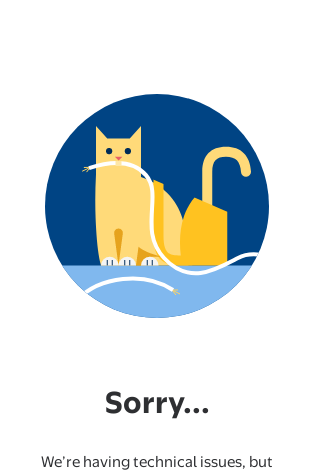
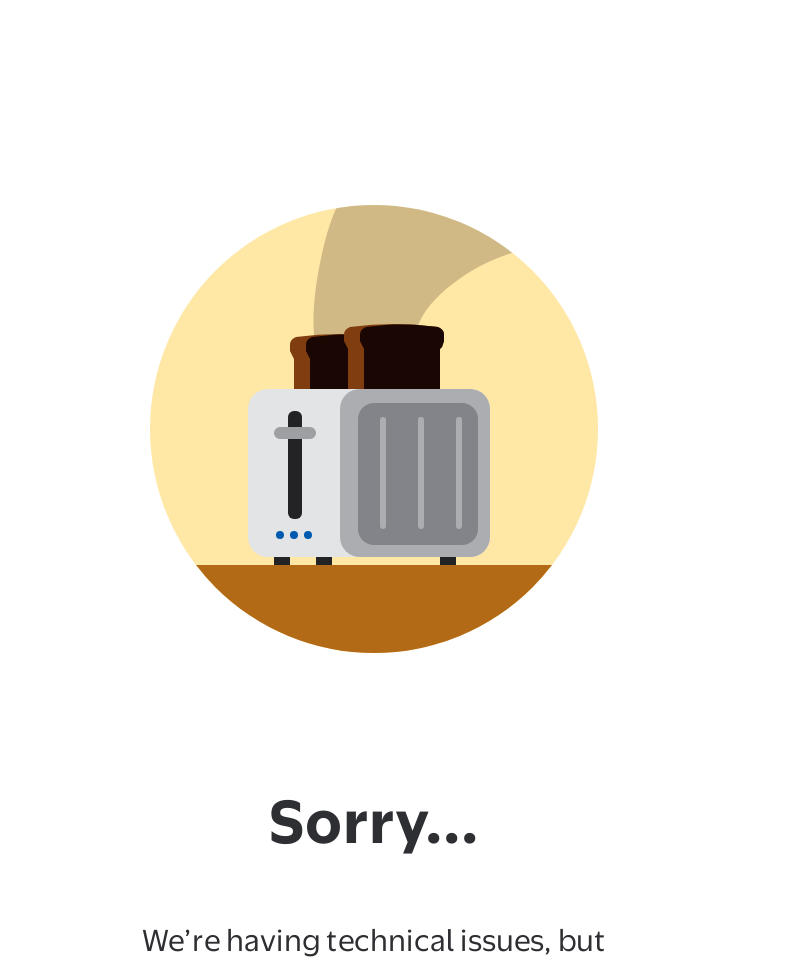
[44,93,270,319] [image] -> [150,203,598,655] [image]

